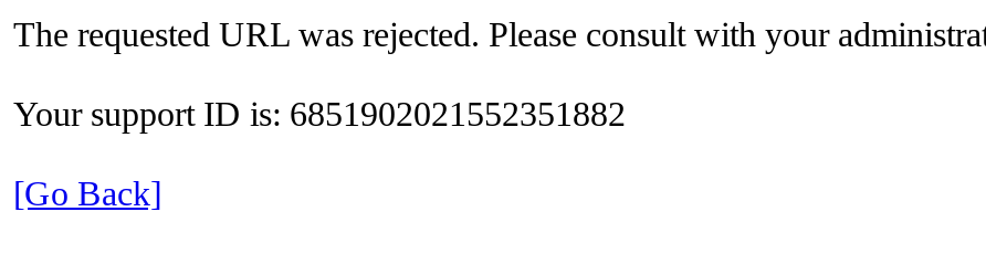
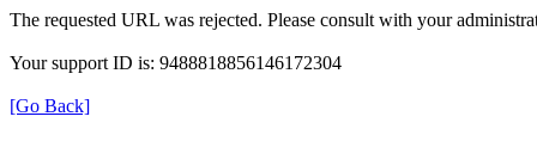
[13,95,626,133] Your support ID is: 6851902021552351882 -> [10,53,342,73] Your support ID is: 9488818856146172304

